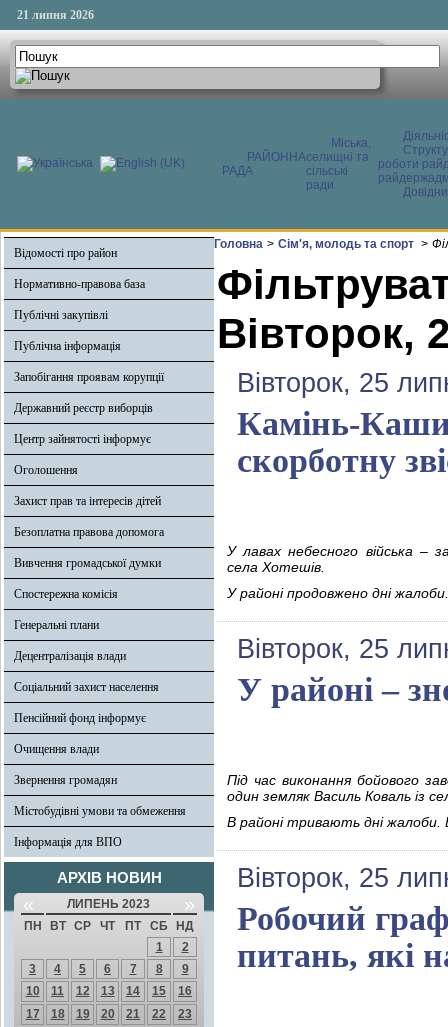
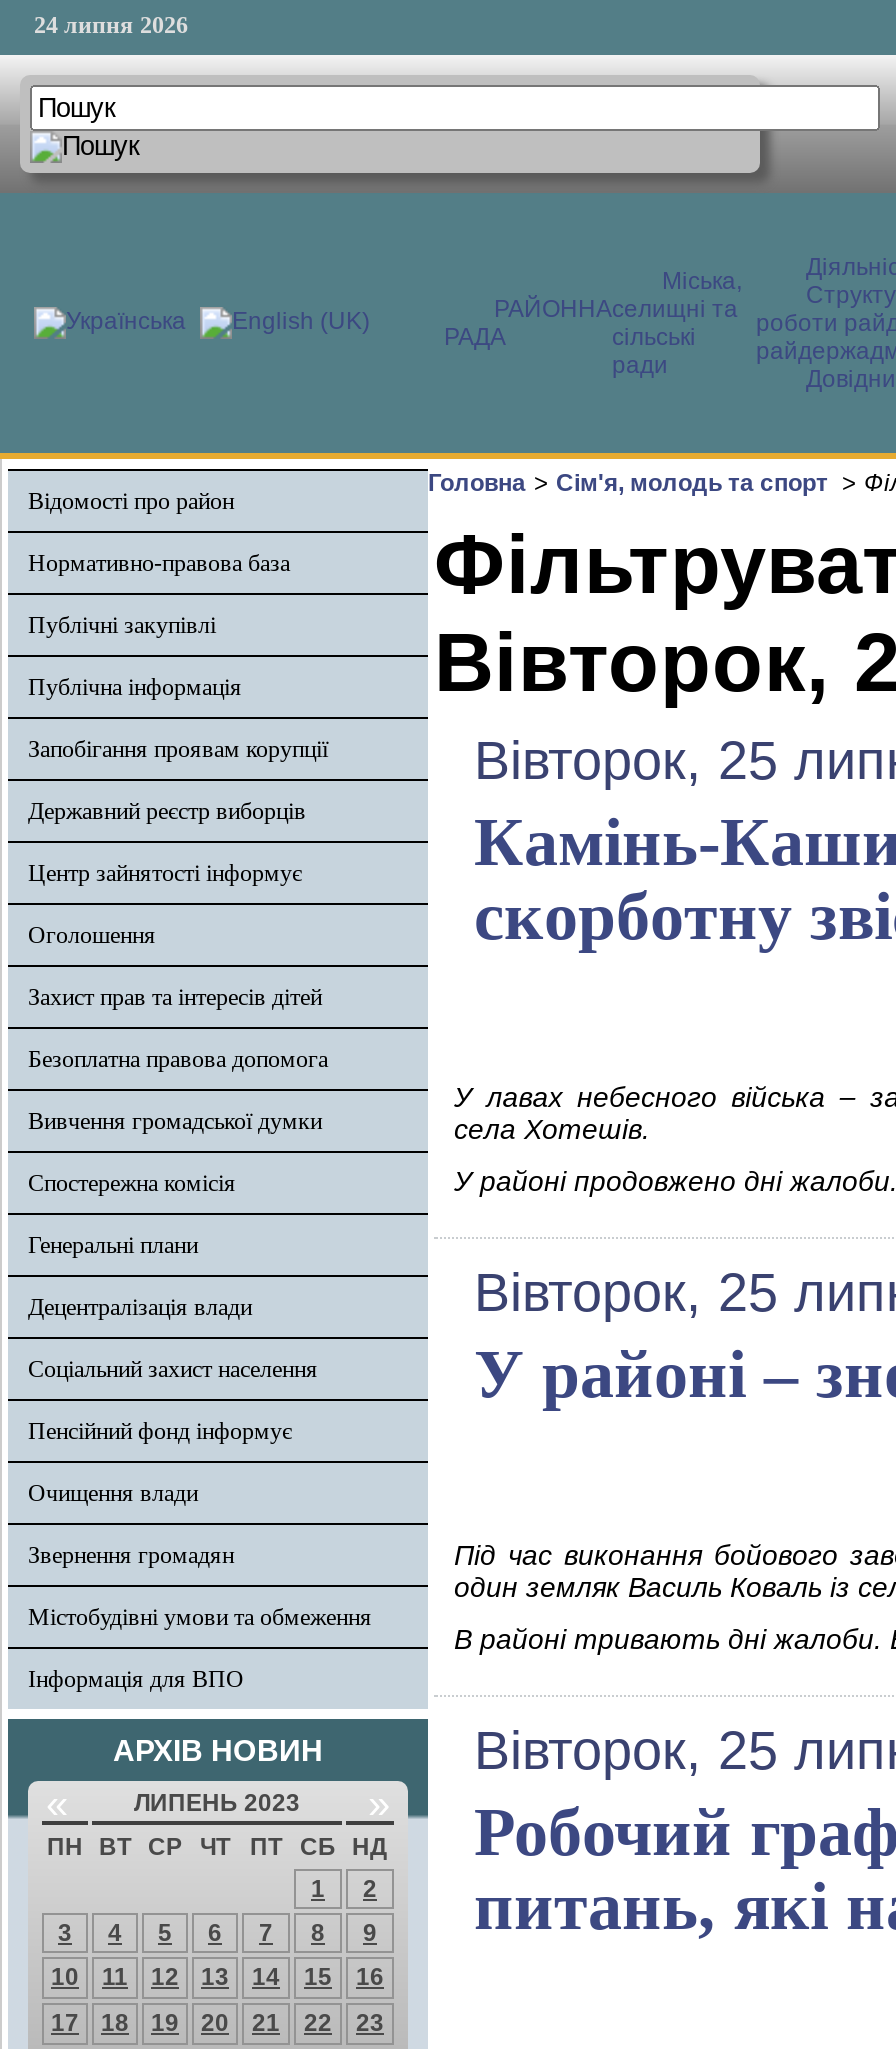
[17,8,94,22] 21 липня 2026 -> [34,11,188,39] 24 липня 2026

